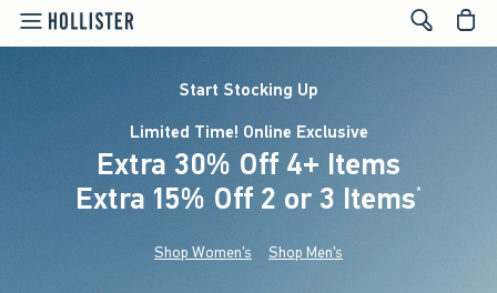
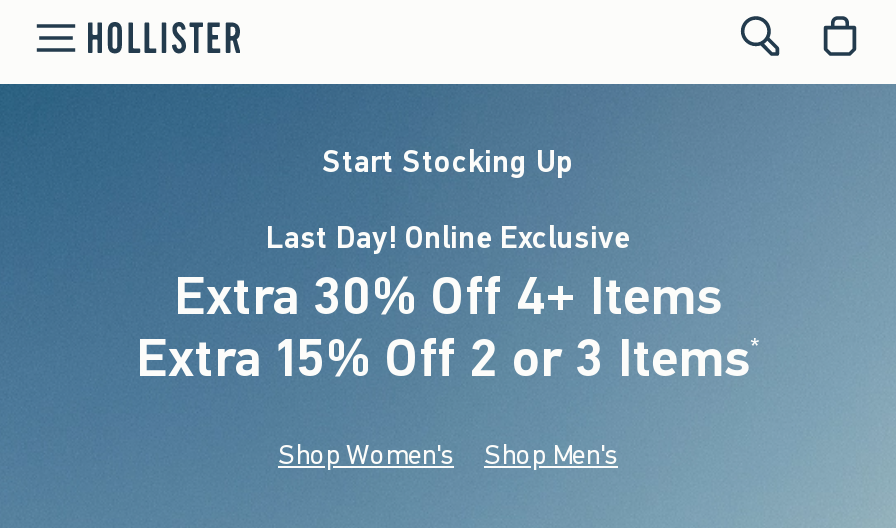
[129,121,368,143] Limited Time! Online Exclusive -> [266,218,630,258] Last Day! Online Exclusive

